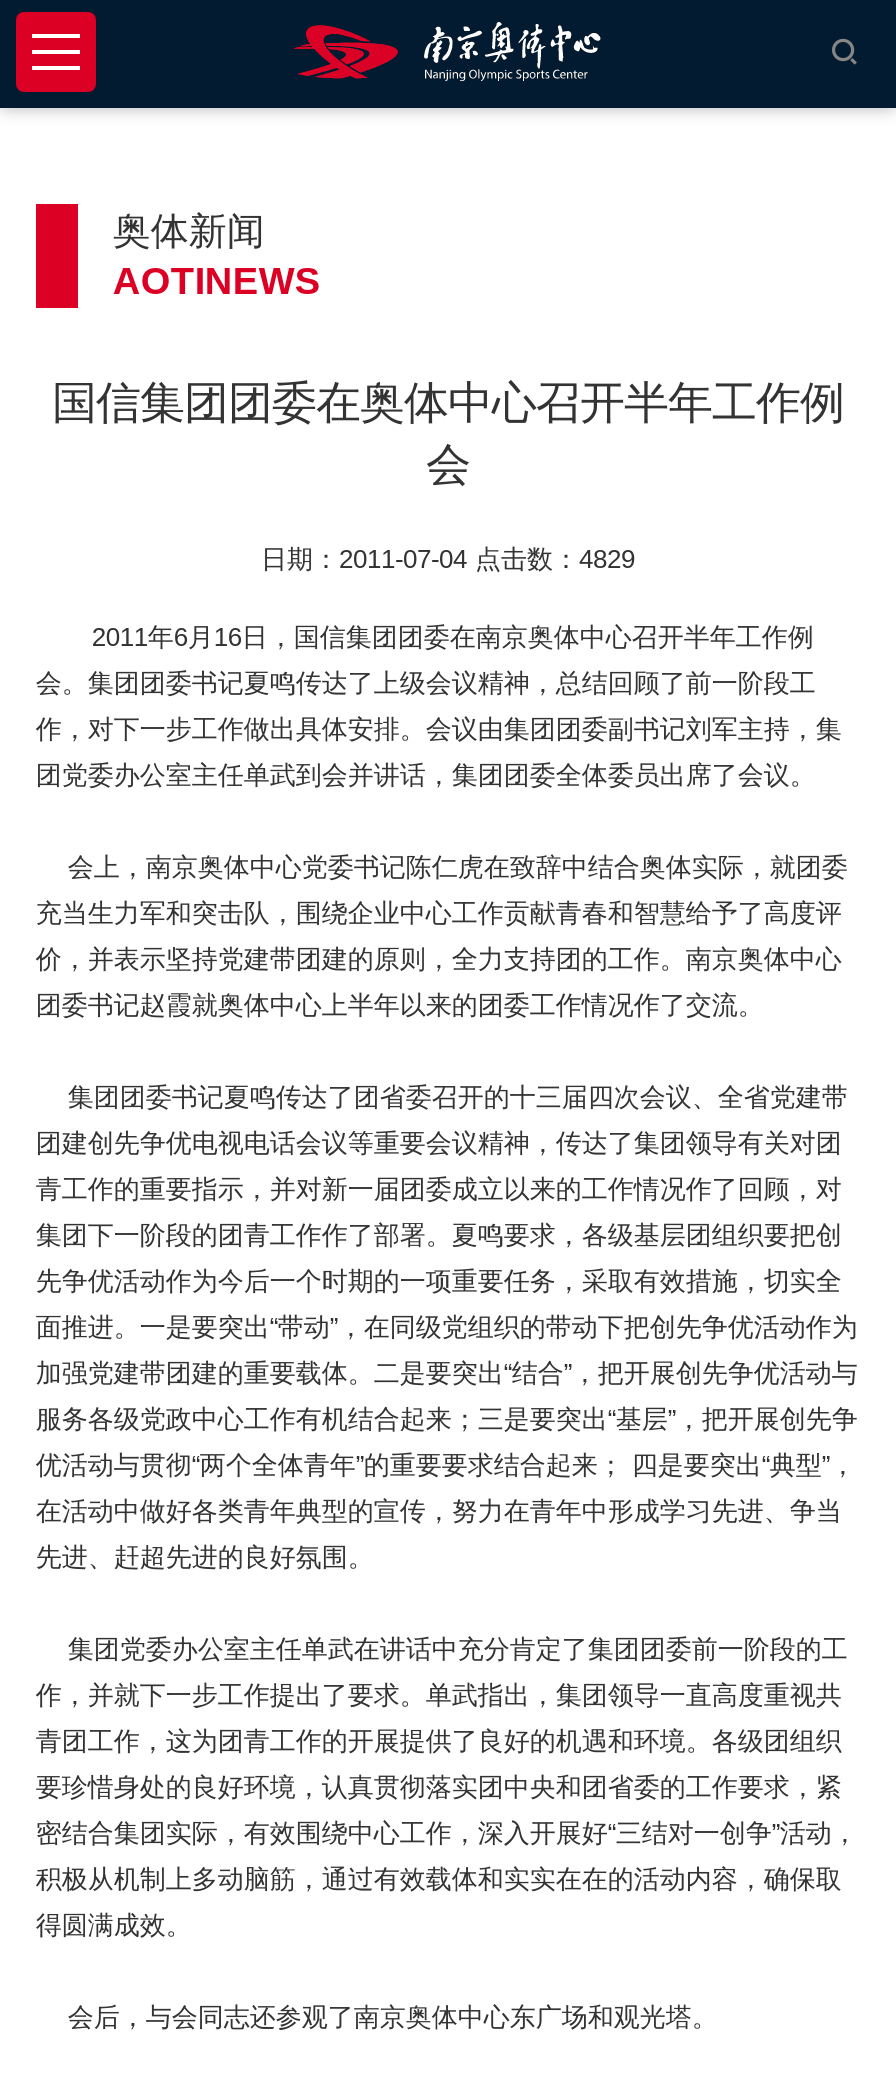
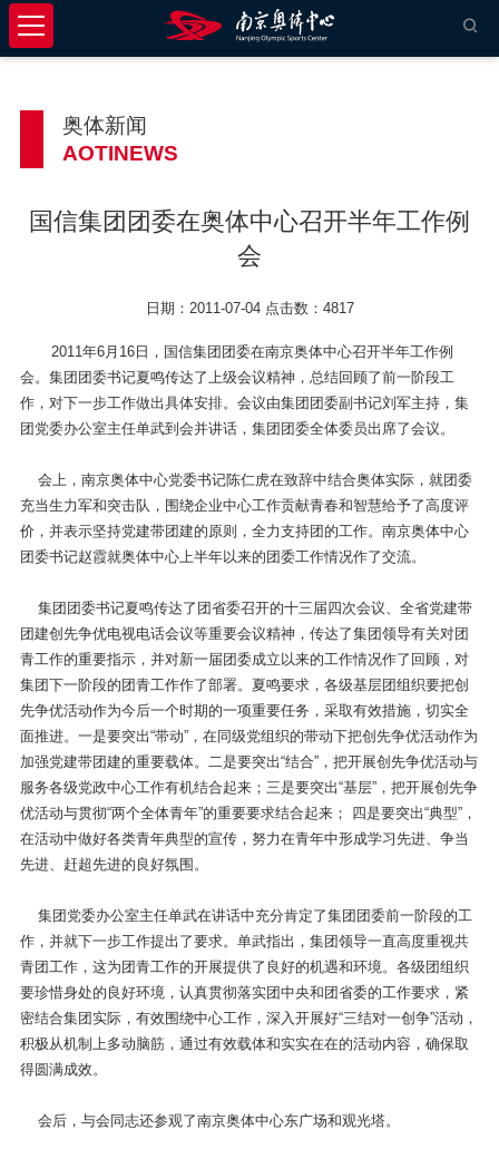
[261,543,635,573] 日期：2011-07-04 点击数：4829 -> [145,299,354,316] 日期：2011-07-04 点击数：4817

